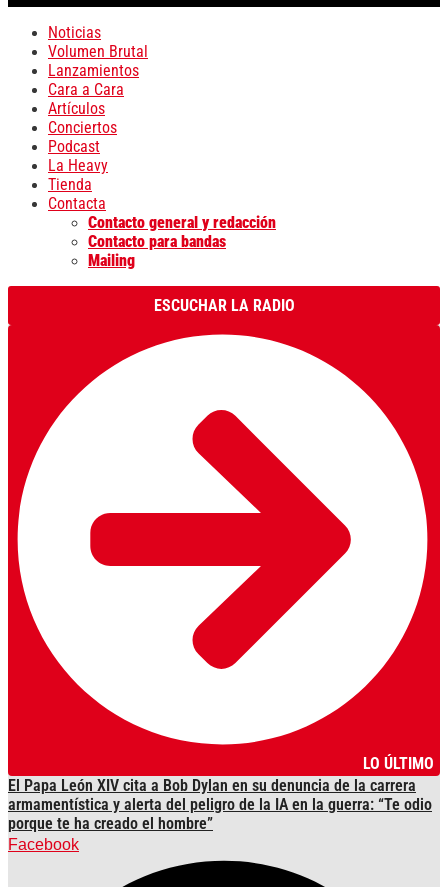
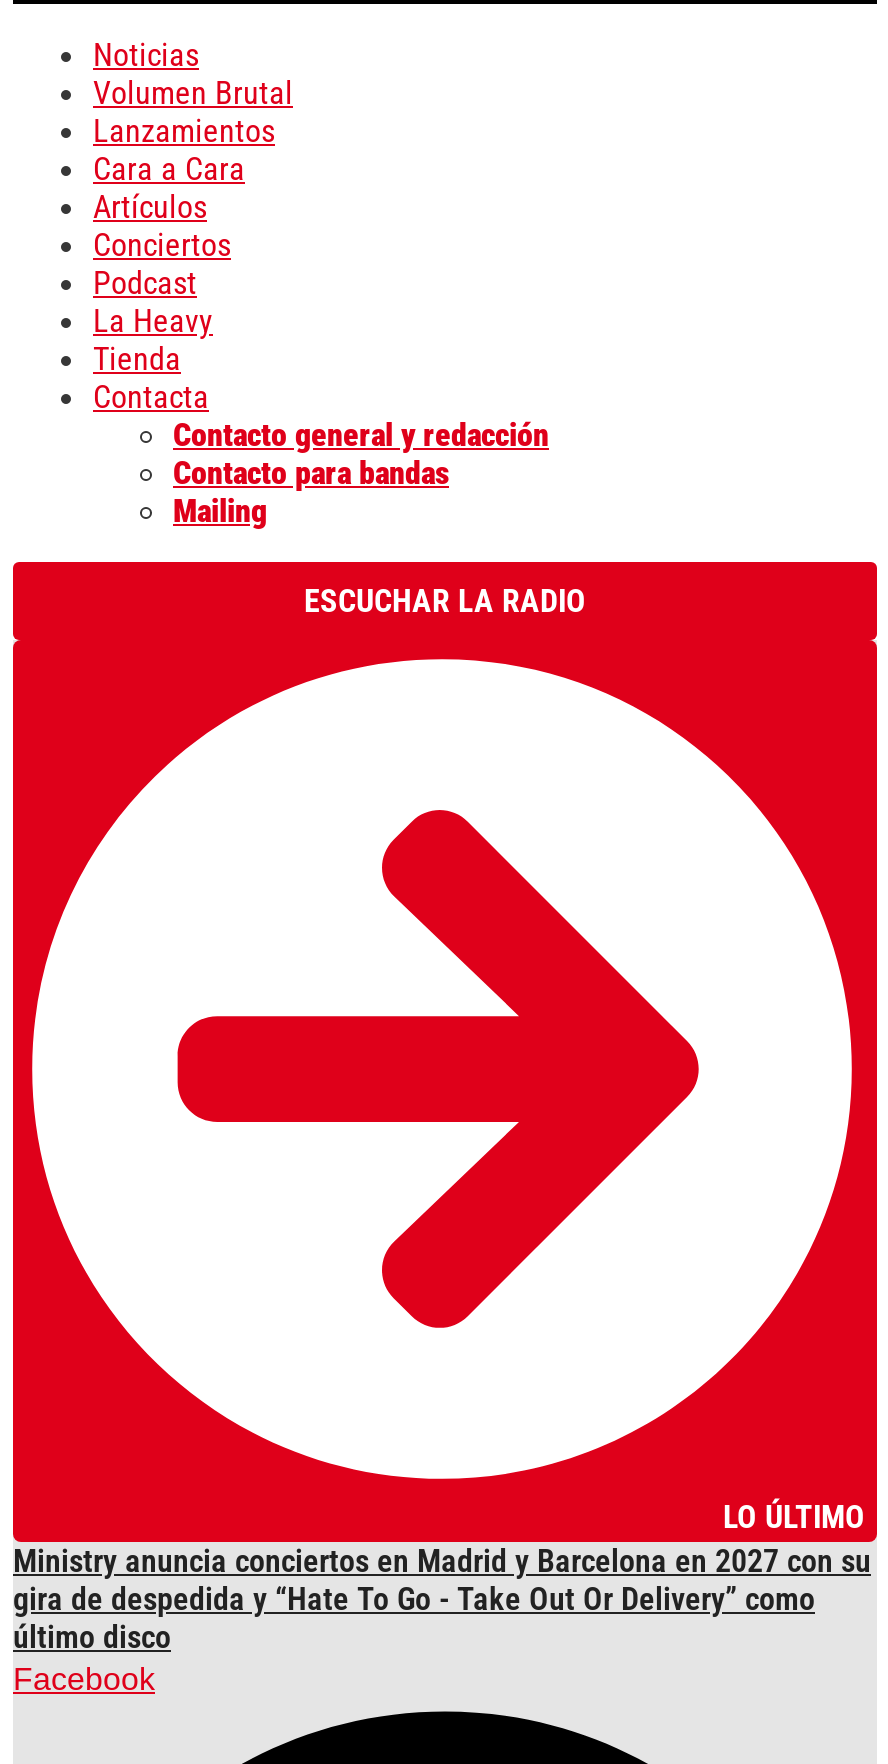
[8,776,432,833] El Papa León XIV cita a Bob Dylan en su denuncia de la carrera | armamentística y alerta del peligro de la IA en la guerra: “Te odio | porque te ha creado el hombre” -> [13,1542,871,1656] Ministry anuncia conciertos en Madrid y Barcelona en 2027 con su | gira de despedida y “Hate To Go - Take Out Or Delivery” como | último disco

